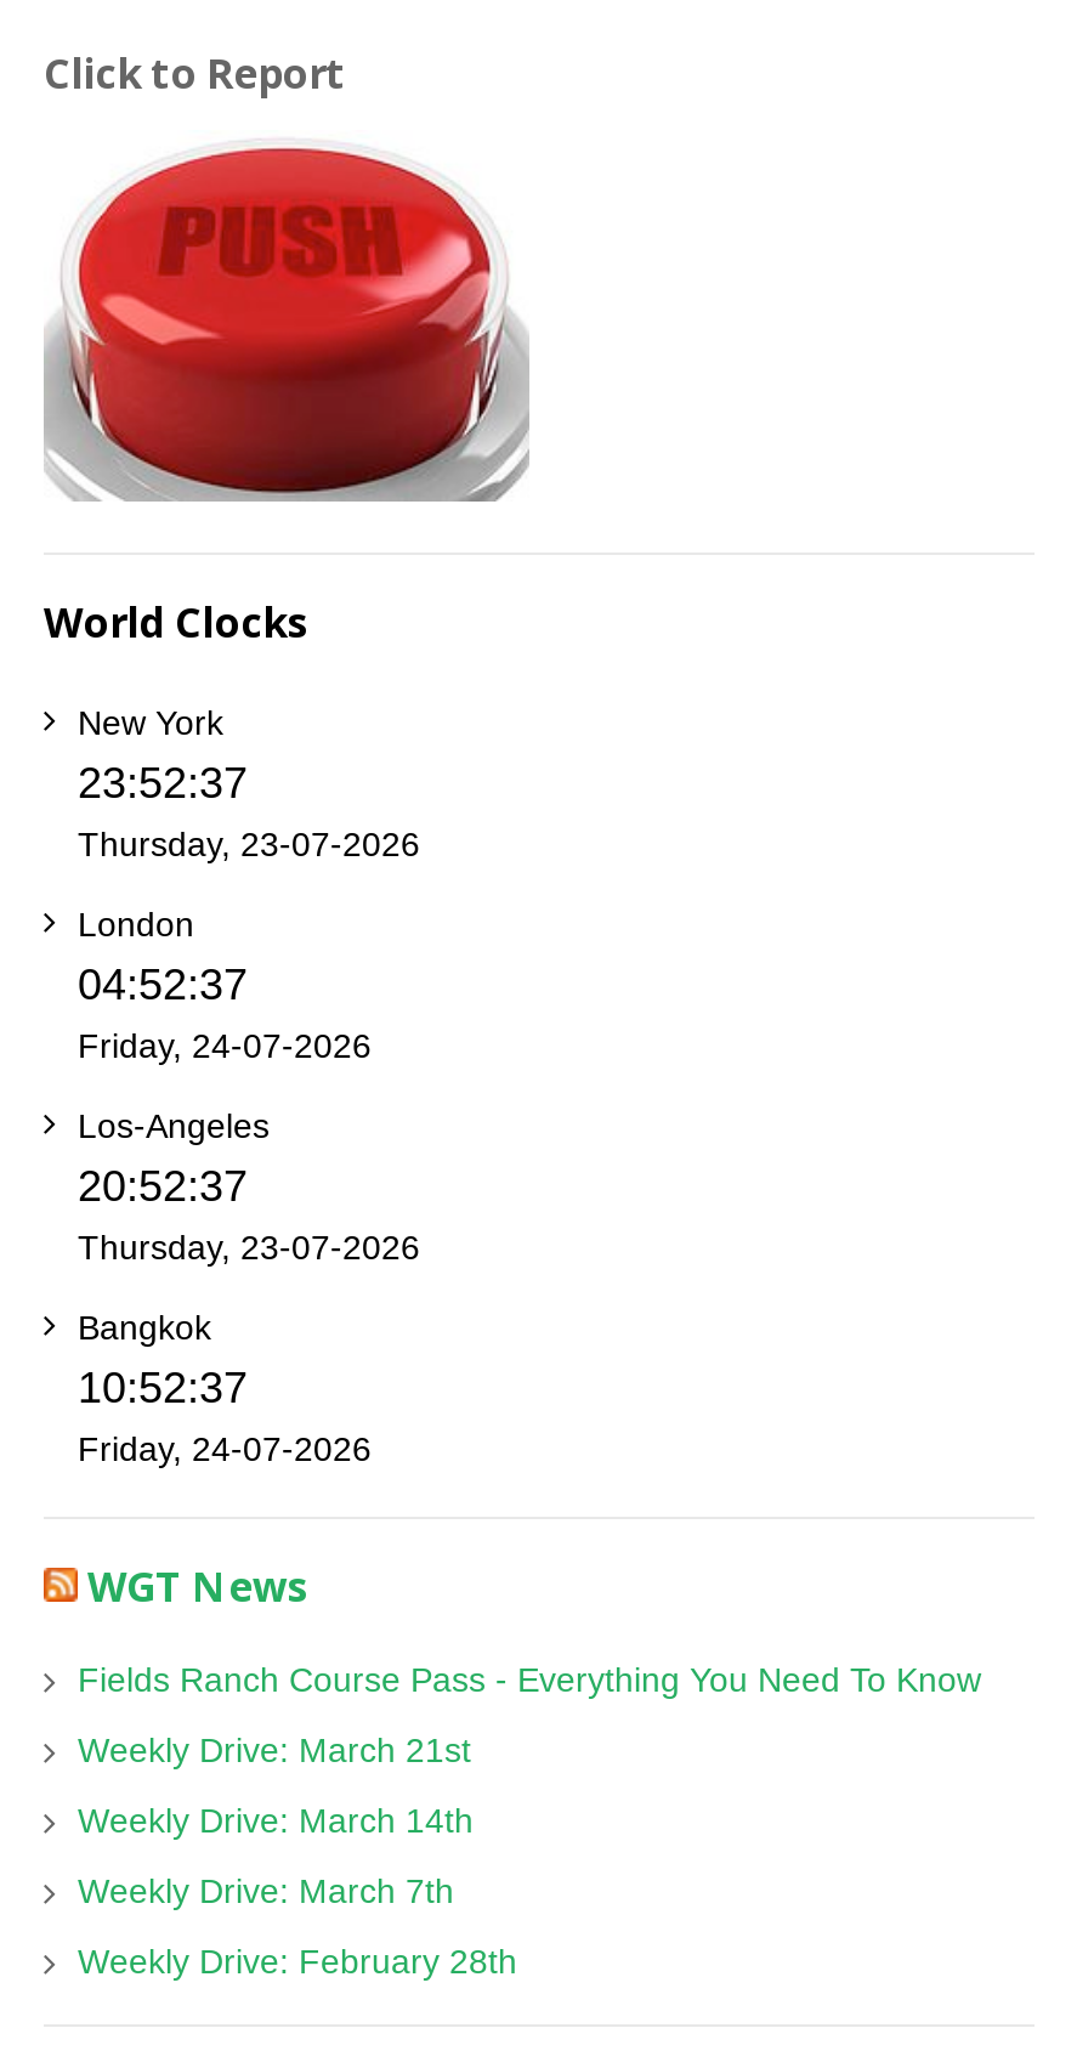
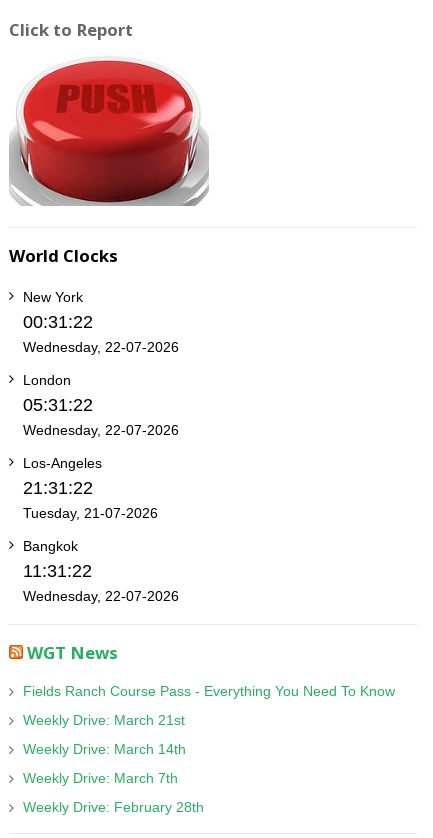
[78,758,420,862] 23:52:37 | Thursday, 23-07-2026 -> [23,311,179,354] 00:31:22 | Wednesday, 22-07-2026
[78,959,372,1064] 04:52:37 | Friday, 24-07-2026 -> [23,394,179,437] 05:31:22 | Wednesday, 22-07-2026
[78,1161,420,1265] 20:52:37 | Thursday, 23-07-2026 -> [23,477,158,520] 21:31:22 | Tuesday, 21-07-2026
[78,1363,372,1467] 10:52:37 | Friday, 24-07-2026 -> [23,560,179,603] 11:31:22 | Wednesday, 22-07-2026

